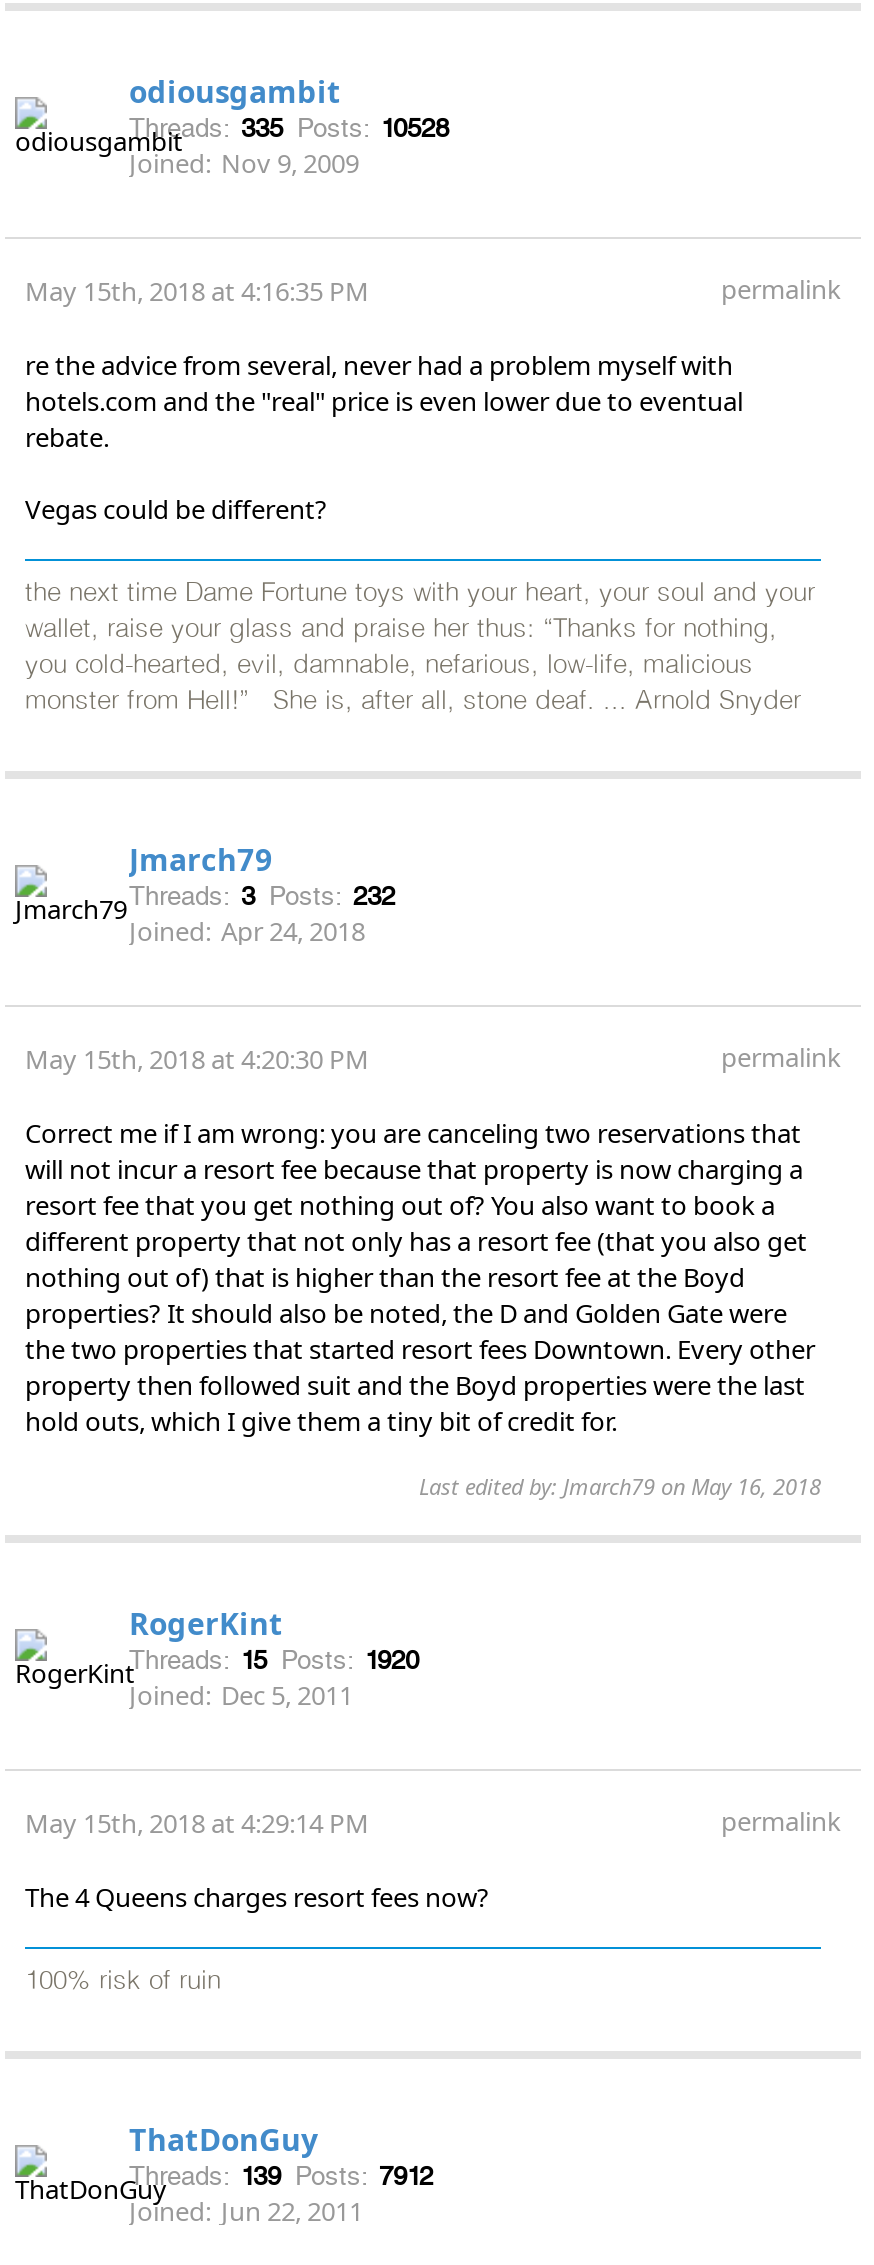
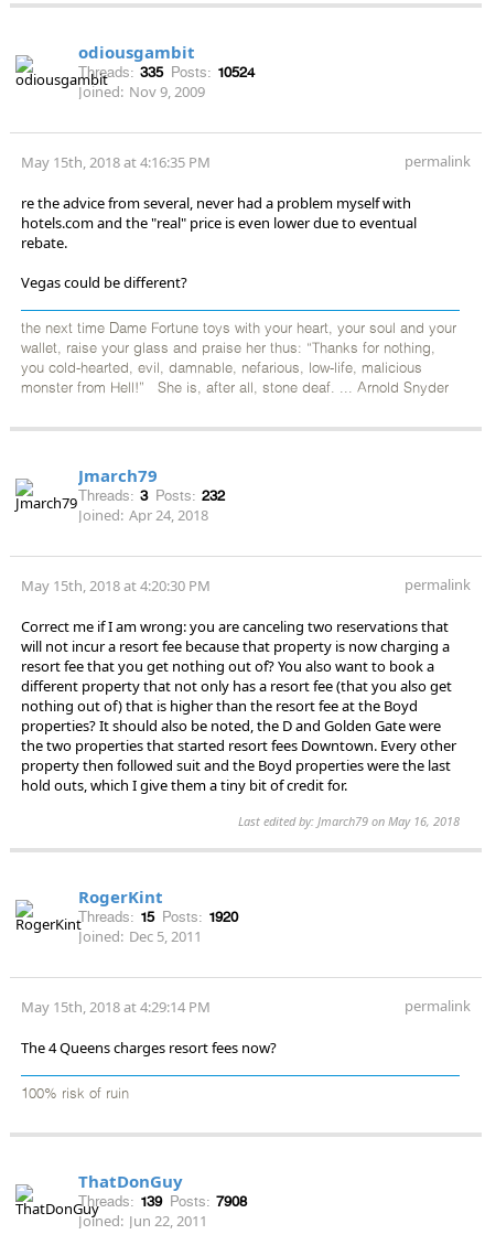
[129,113,449,143] Threads: 335 Posts: 10528 -> [78,64,255,80] Threads: 335 Posts: 10524
[129,2161,433,2191] Threads: 139 Posts: 7912 -> [78,1193,247,1210] Threads: 139 Posts: 7908

